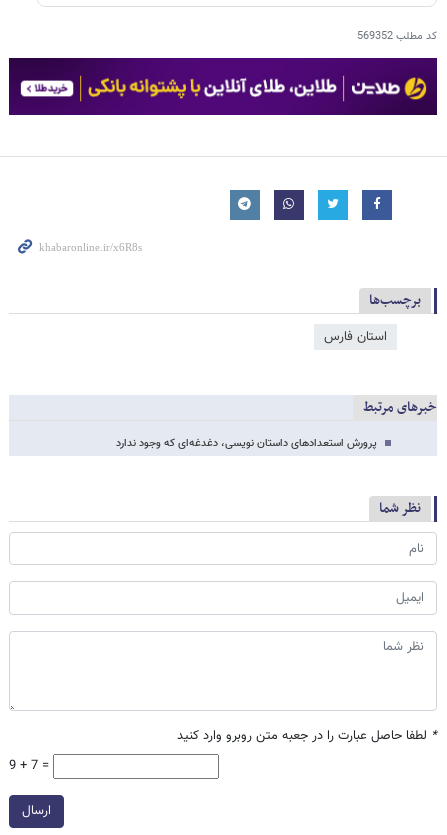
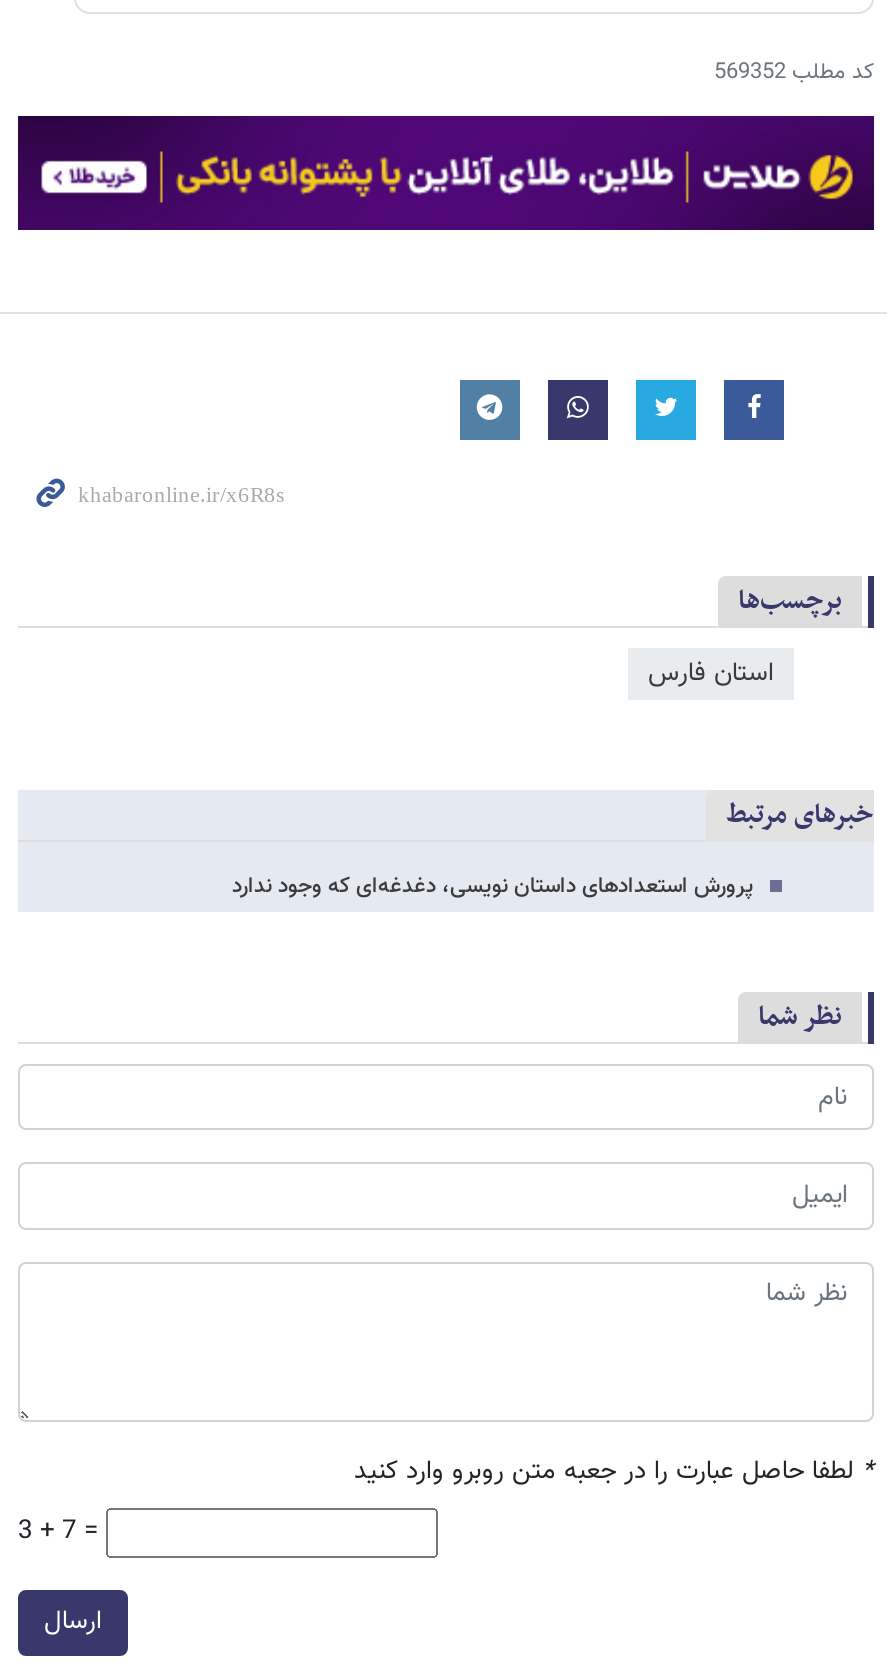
[9,756,49,776] 9 + 7 = -> [18,1511,98,1551] 3 + 7 =

